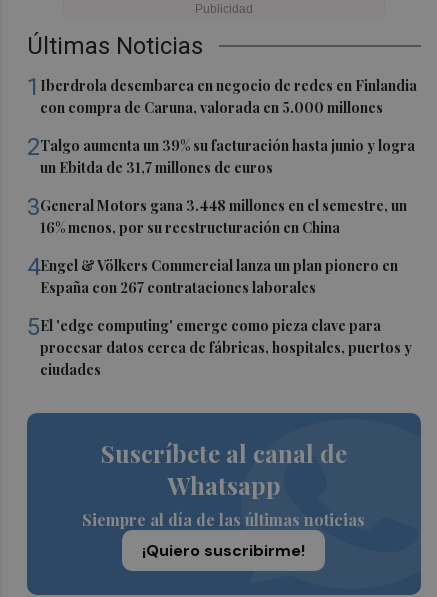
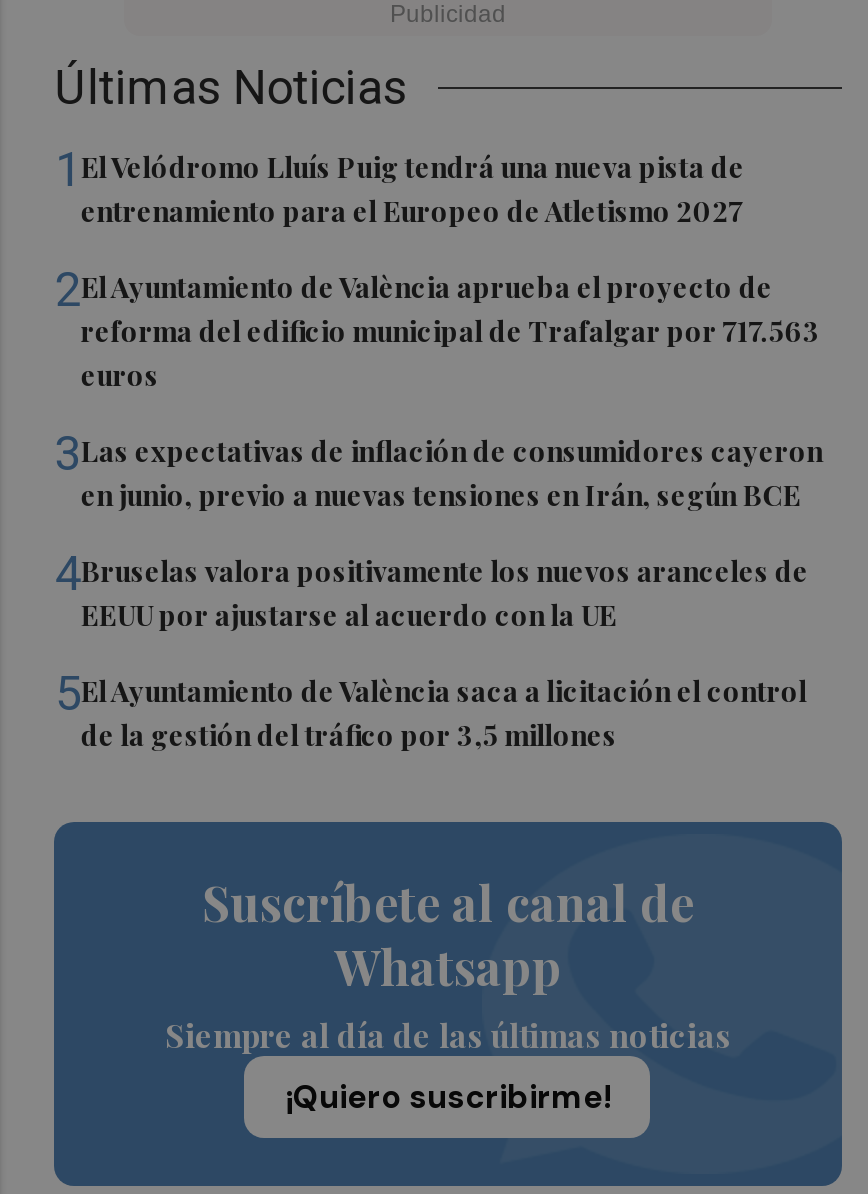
[27,73,417,117] 1 Iberdrola desembarca en negocio de redes en Finlandia | con compra de Caruna, valorada en 5.000 millones -> [55,142,745,230] 1 El Velódromo Lluís Puig tendrá una nueva pista de | entrenamiento para el Europeo de Atletismo 2027
[27,133,415,177] 2Talgo aumenta un 39% su facturación hasta junio y logra | un Ebitda de 31,7 millones de euros -> [55,262,821,394] 2El Ayuntamiento de València aprueba el proyecto de | reforma del edificio municipal de Trafalgar por 717.563 | euros
[27,193,407,237] 3General Motors gana 3.448 millones en el semestre, un | 16% menos, por su reestructuración en China -> [55,426,823,514] 3Las expectativas de inflación de consumidores cayeron | en junio, previo a nuevas tensiones en Irán, según BCE
[27,253,398,297] 4Engel & Völkers Commercial lanza un plan pionero en | España con 267 contrataciones laborales -> [55,546,809,634] 4Bruselas valora positivamente los nuevos aranceles de | EEUU por ajustarse al acuerdo con la UE
[27,313,412,379] 5El 'edge computing' emerge como pieza clave para | procesar datos cerca de fábricas, hospitales, puertos y | ciudades -> [55,666,807,754] 5El Ayuntamiento de València saca a licitación el control | de la gestión del tráfico por 3,5 millones

